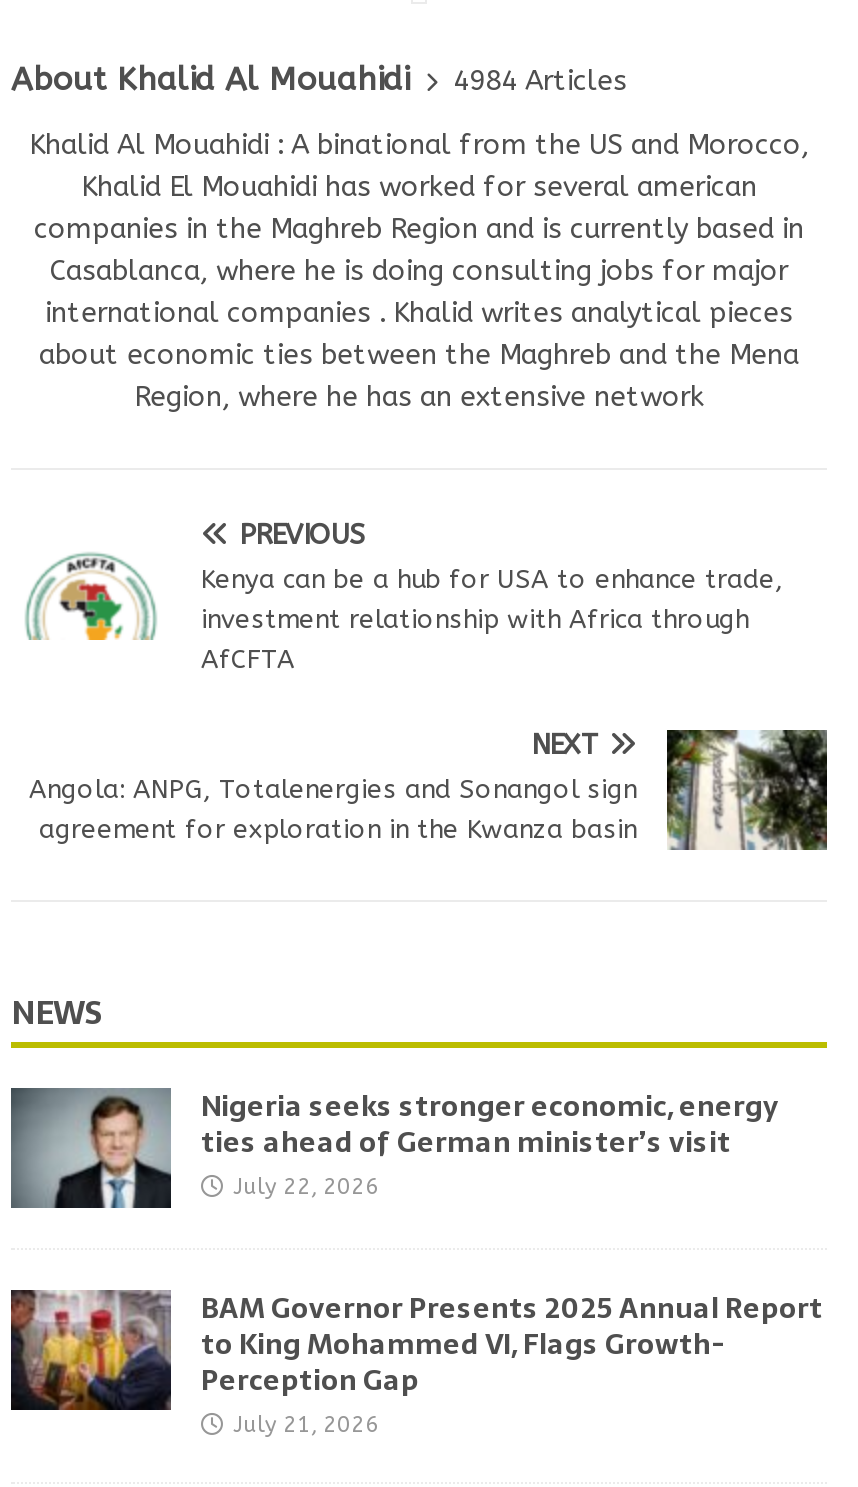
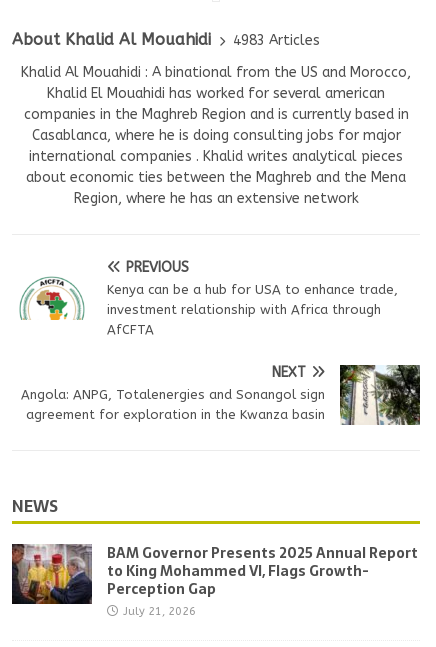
[11,61,627,99] About Khalid Al Mouahidi 4984 Articles -> [12,30,320,49] About Khalid Al Mouahidi 4983 Articles
[9,1085,779,1210] [image] | Nigeria seeks stronger economic, energy | ties ahead of German minister’s visit | July 22, 2026 -> none

